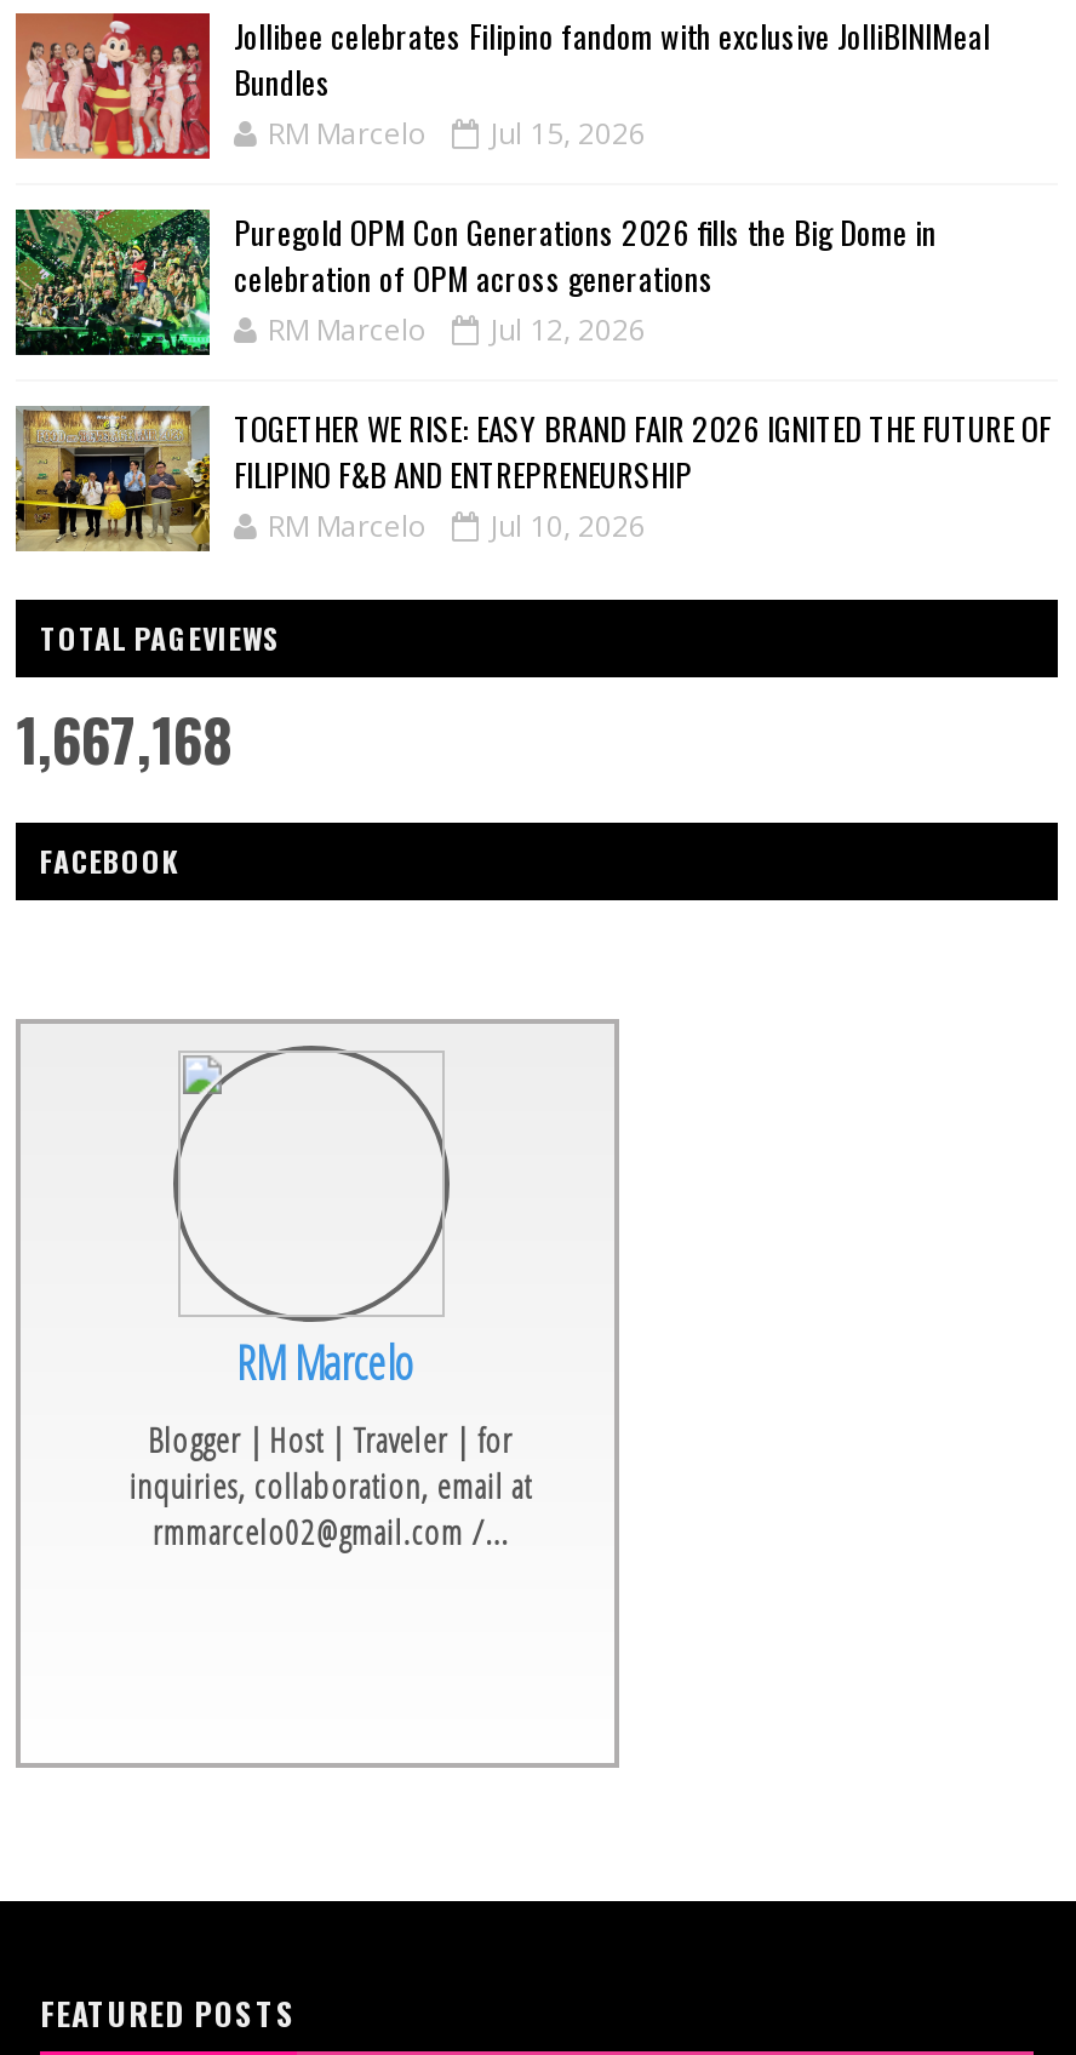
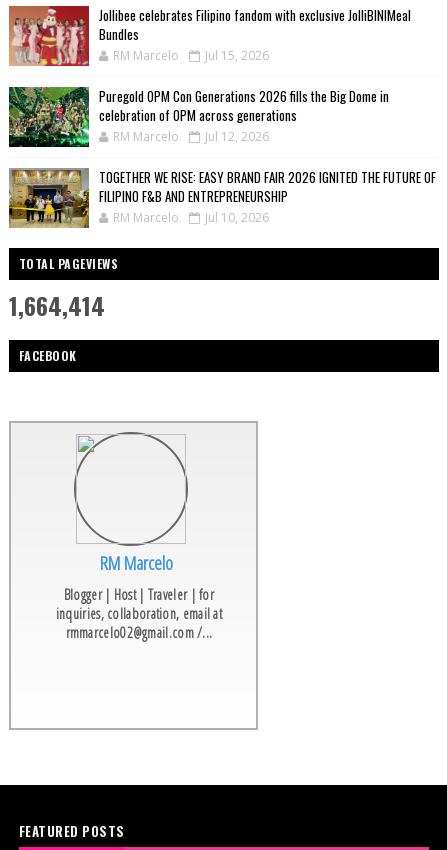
[16,695,234,782] 1,667,168 -> [9,287,105,323] 1,664,414

